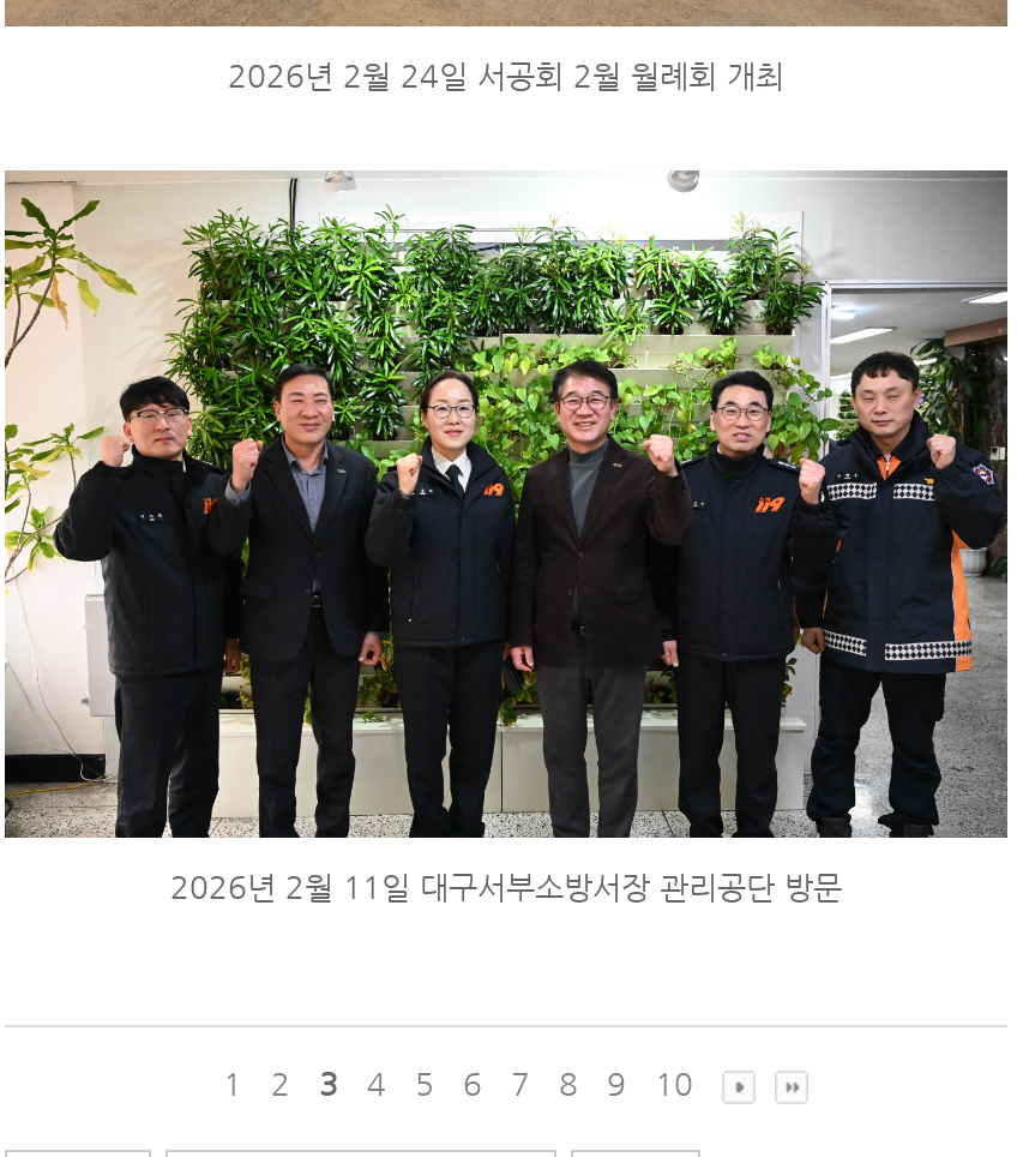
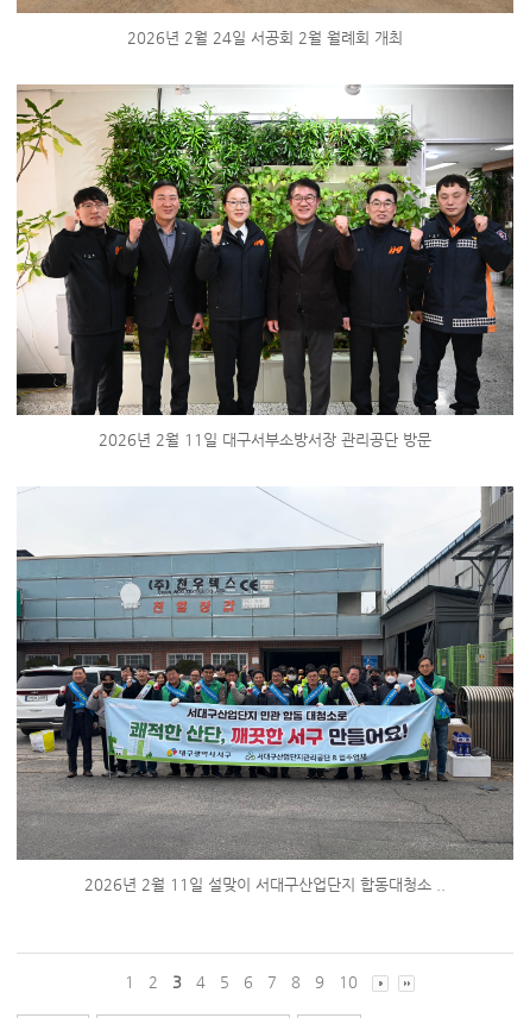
none -> [15,485,515,893] [image] | 2026년 2월 11일 설맞이 서대구산업단지 합동대청소 ..

